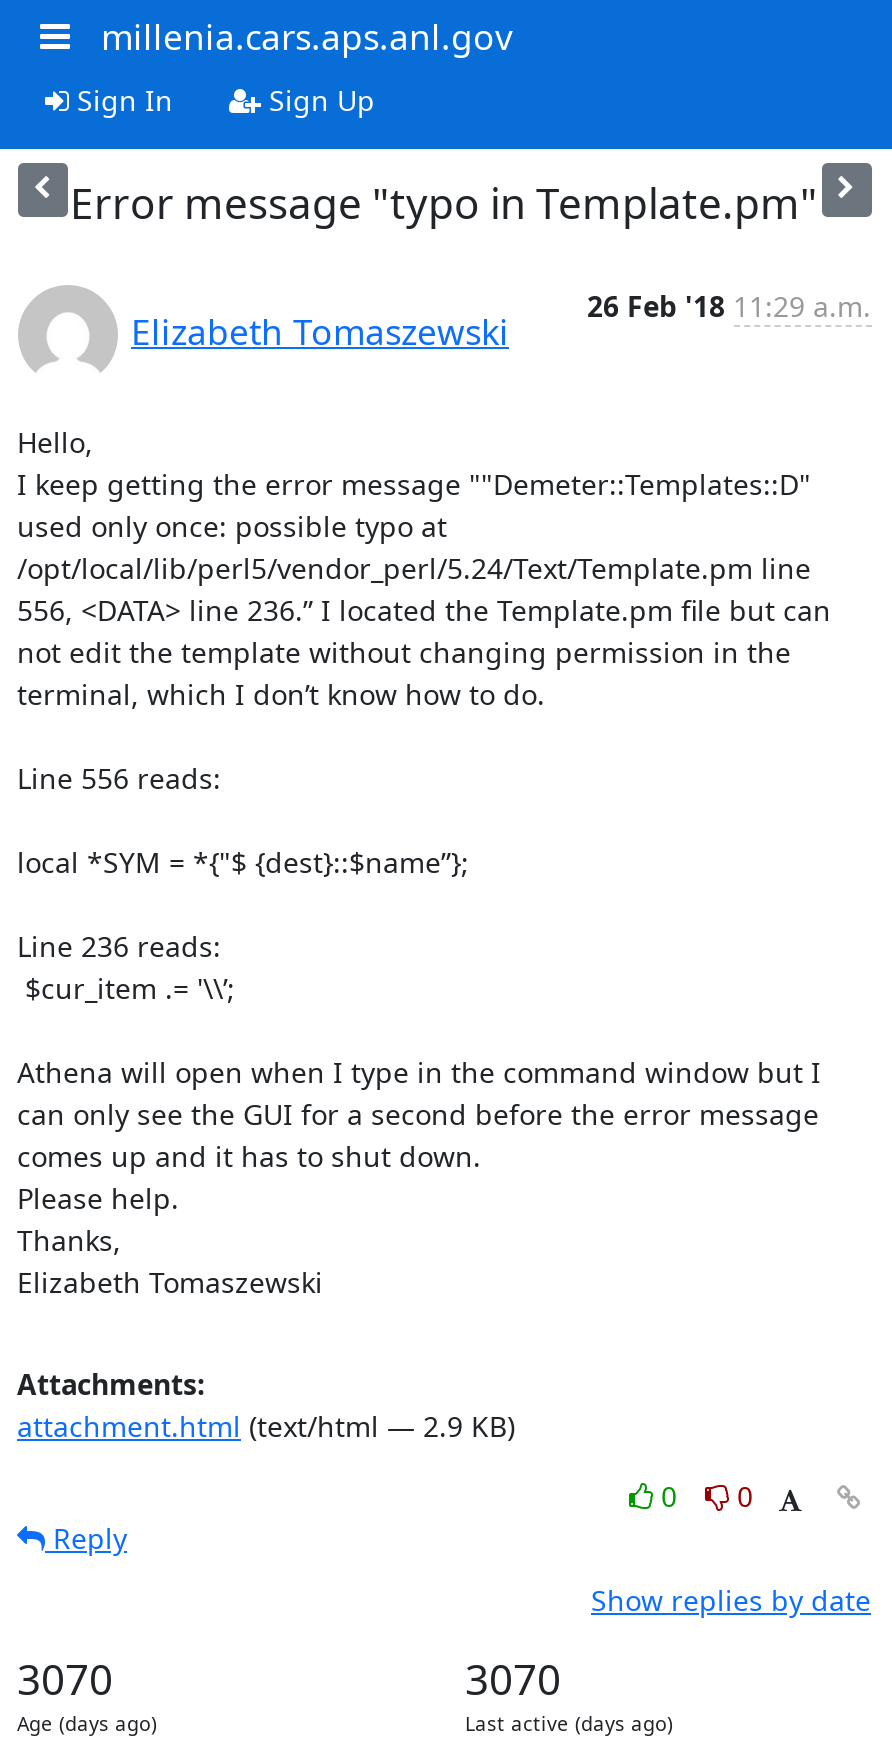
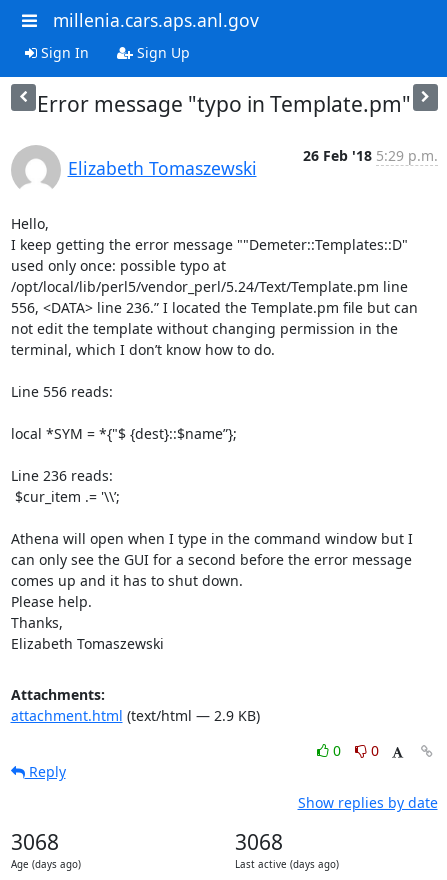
[587,286,871,324] 26 Feb '18 11:29 a.m. -> [302,145,437,164] 26 Feb '18 5:29 p.m.
[17,1650,113,1706] 3070 -> [10,827,58,855] 3068
[465,1650,561,1706] 3070 -> [234,827,282,855] 3068

